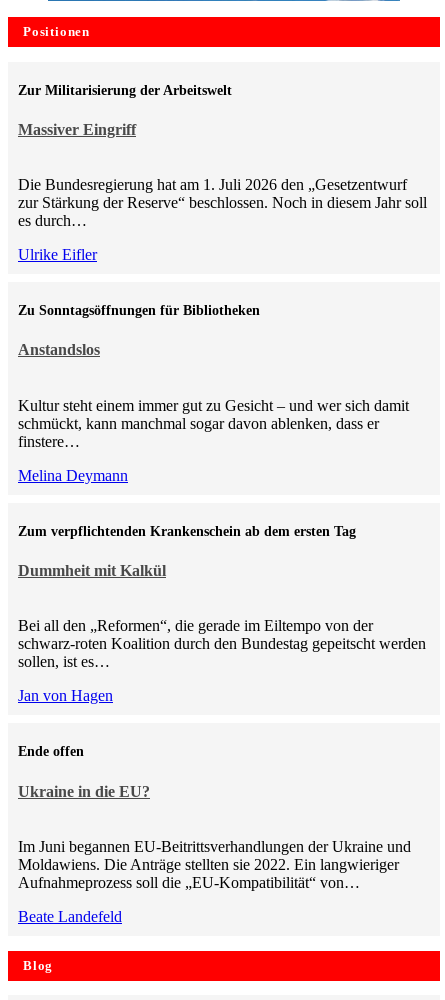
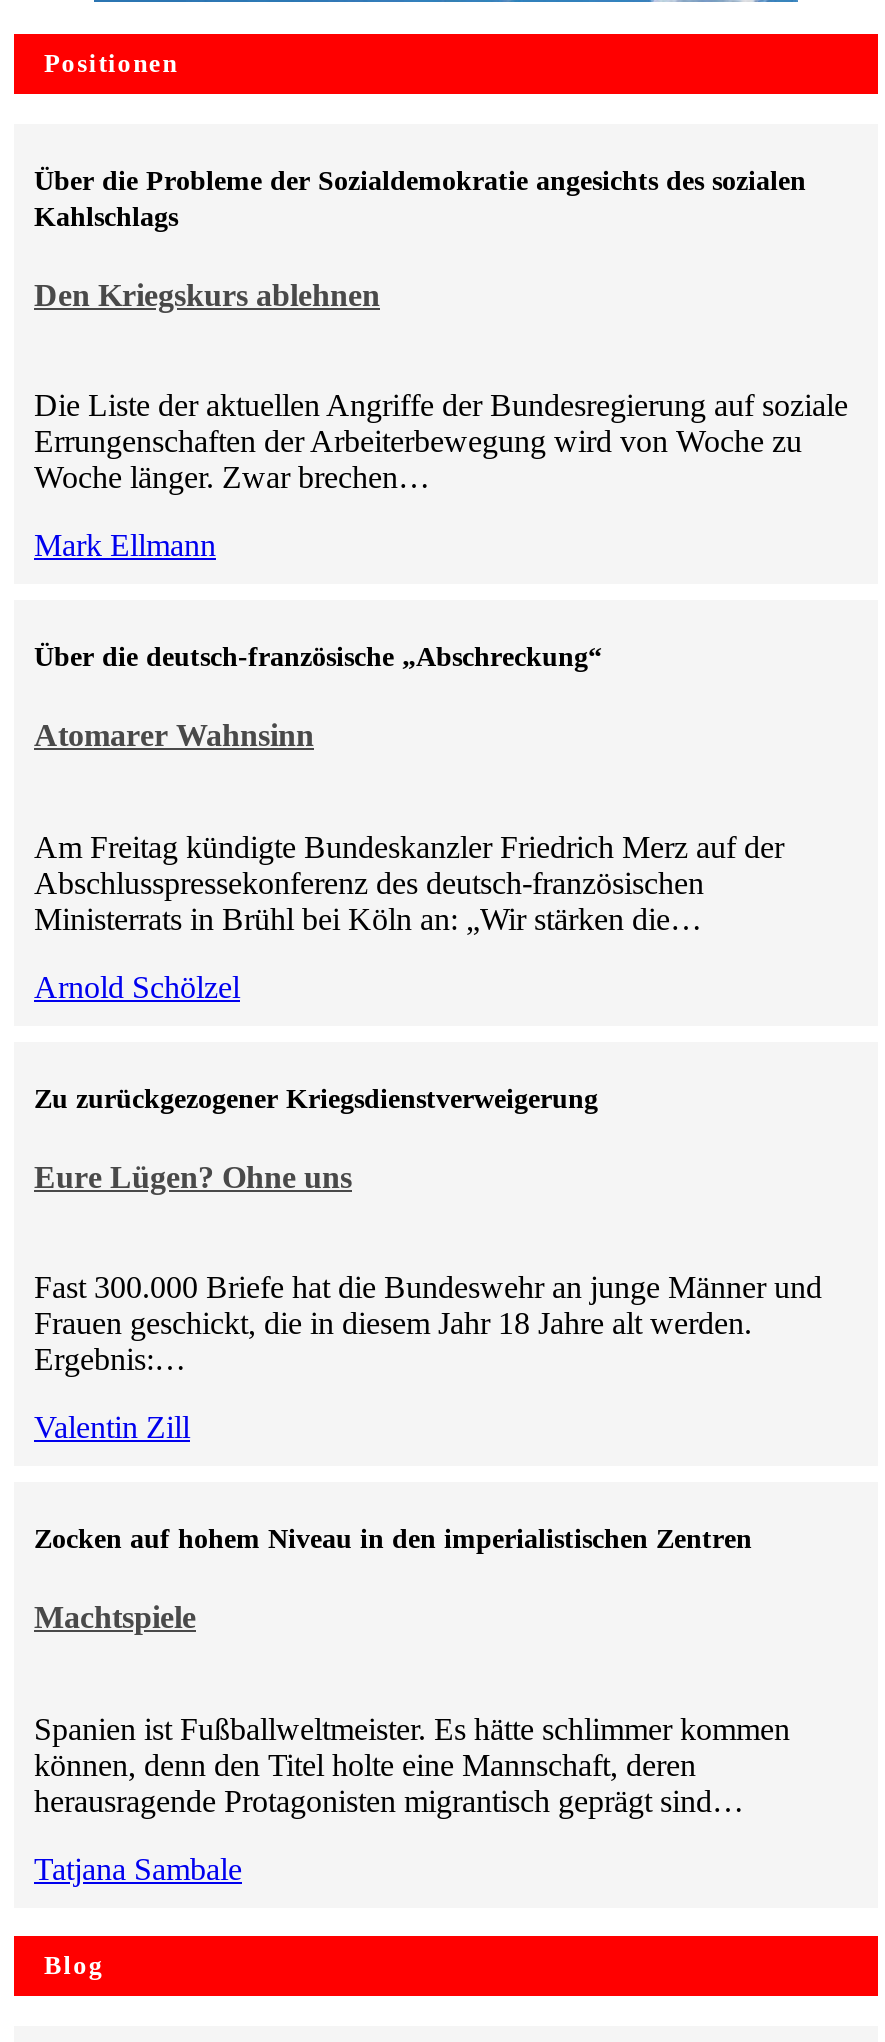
[18,83,232,98] Zur Militarisierung der Arbeitswelt -> [34,165,806,231] Über die Probleme der Sozialdemokratie angesichts des sozialen | Kahlschlags
[18,121,136,138] Massiver Eingriff -> [34,278,380,312] Den Kriegskurs ablehnen
[18,176,427,229] Die Bundesregierung hat am 1. Juli 2026 den „Gesetzentwurf | zur Stärkung der Reserve“ beschlossen. Noch in diesem Jahr soll | es durch… -> [34,388,848,494] Die Liste der aktuellen Angriffe der Bundesregierung auf soziale | Errungenschaften der Arbeiterbewegung wird von Woche zu | Woche länger. Zwar brechen…
[18,246,97,263] Ulrike Eifler -> [34,528,216,562] Mark Ellmann
[18,303,260,318] Zu Sonntagsöffnungen für Bibliotheken -> [34,642,602,672] Über die deutsch-französische „Abschreckung“
[18,341,100,358] Anstandslos -> [34,719,314,753] Atomarer Wahnsinn
[18,397,409,450] Kultur steht einem immer gut zu Gesicht – und wer sich damit | schmückt, kann manchmal sogar davon ablenken, dass er | finstere… -> [34,829,784,935] Am Freitag kündigte Bundeskanzler Friedrich Merz auf der | Abschlusspressekonferenz des deutsch-französischen | Ministerrats in Brühl bei Köln an: „Wir stärken die…
[18,467,128,484] Melina Deymann -> [34,969,240,1003] Arnold Schölzel
[18,524,356,539] Zum verpflichtenden Krankenschein ab dem ersten Tag -> [34,1083,598,1113] Zu zurückgezogener Kriegsdienstverweigerung
[18,562,166,579] Dummheit mit Kalkül -> [34,1160,352,1194] Eure Lügen? Ohne uns
[18,617,426,670] Bei all den „Reformen“, die gerade im Eiltempo von der | schwarz-roten Koalition durch den Bundestag gepeitscht werden | sollen, ist es… -> [34,1270,822,1376] Fast 300.000 Briefe hat die Bundeswehr an junge Männer und | Frauen geschickt, die in diesem Jahr 18 Jahre alt werden. | Ergebnis:…
[18,687,113,704] Jan von Hagen -> [34,1410,190,1444] Valentin Zill
[18,744,84,759] Ende offen -> [34,1524,752,1554] Zocken auf hohem Niveau in den imperialistischen Zentren
[18,782,150,799] Ukraine in die EU? -> [34,1601,196,1635] Machtspiele
[18,838,411,891] Im Juni begannen EU-Beitrittsverhandlungen der Ukraine und | Moldawiens. Die Anträge stellten sie 2022. Ein langwieriger | Aufnahmeprozess soll die „EU-Kompatibilität“ von… -> [34,1712,790,1818] Spanien ist Fußballweltmeister. Es hätte schlimmer kommen | können, denn den Titel holte eine Mannschaft, deren | herausragende Protagonisten migrantisch geprägt sind…
[18,908,122,925] Beate Landefeld -> [34,1852,242,1886] Tatjana Sambale

